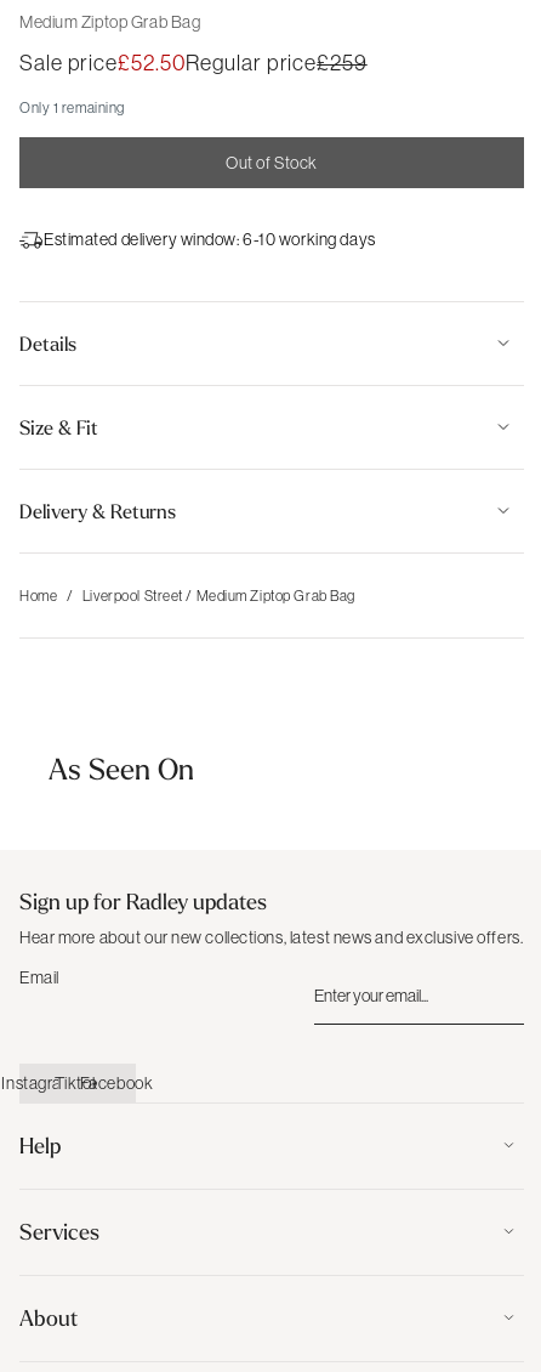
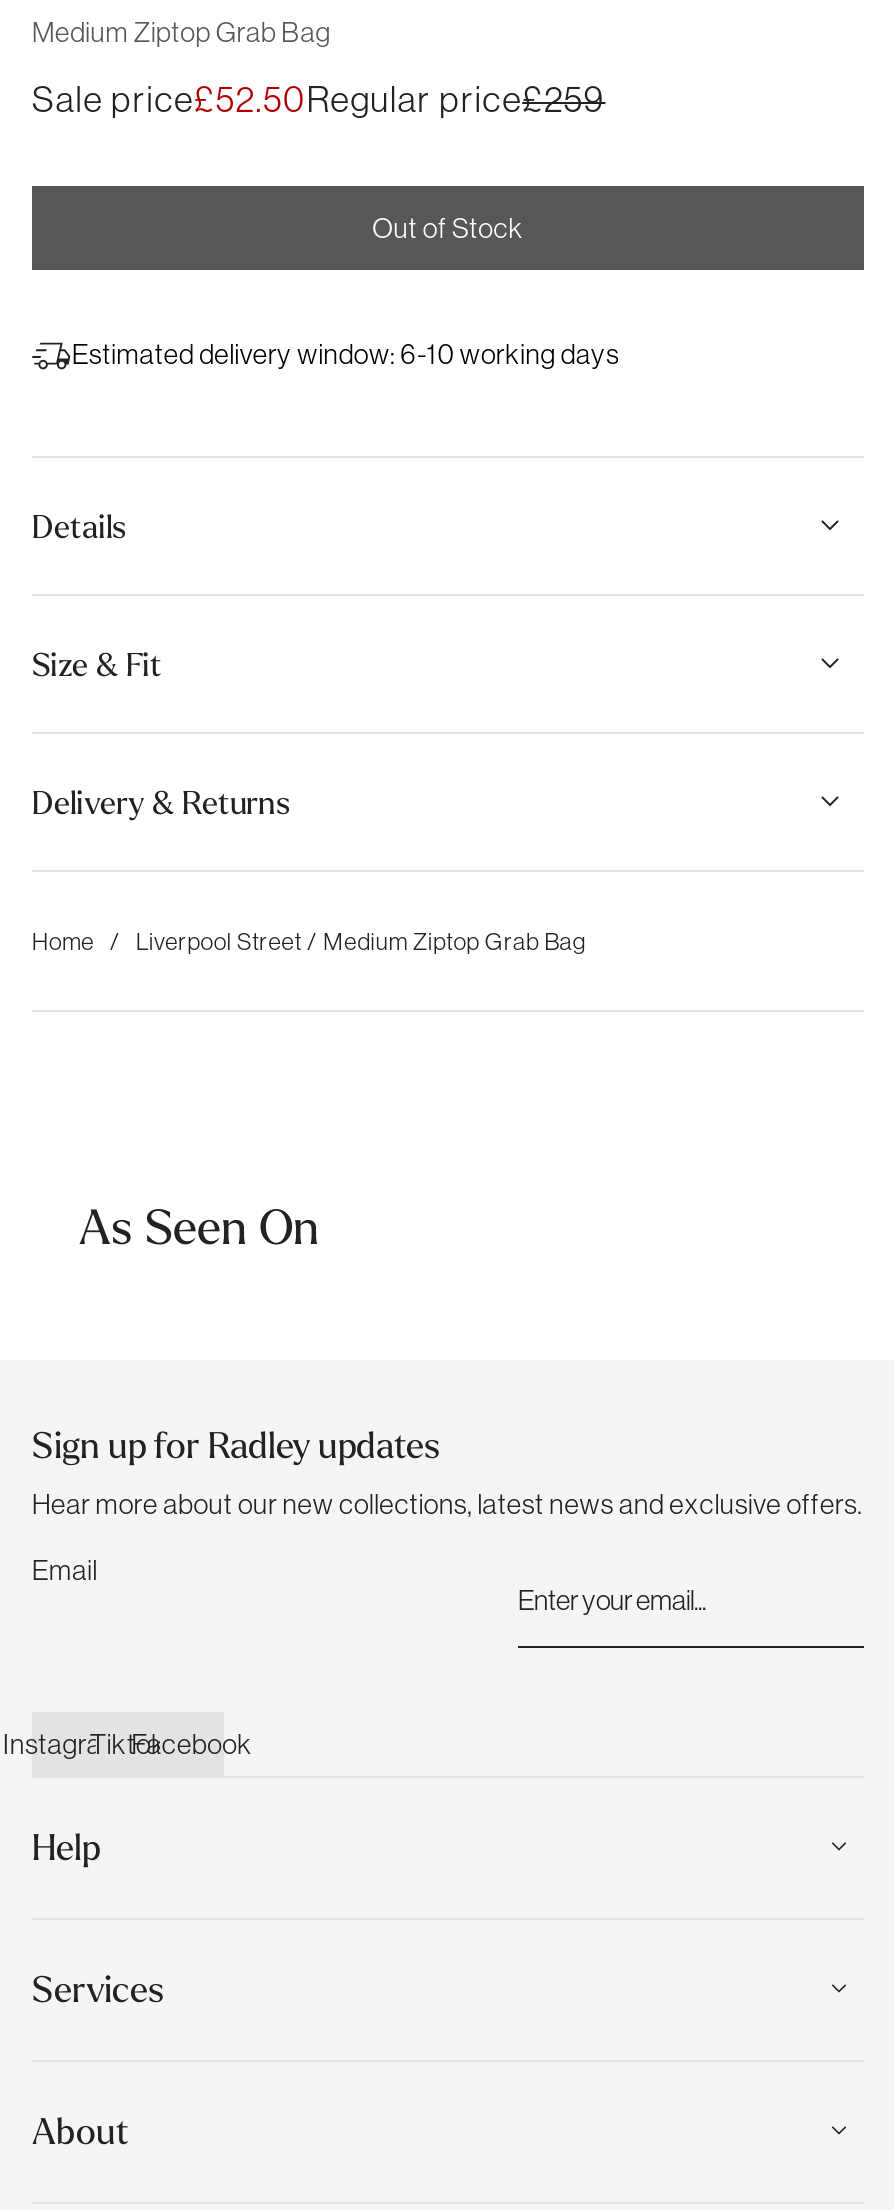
[19,100,125,117] Only 1 remaining -> none

